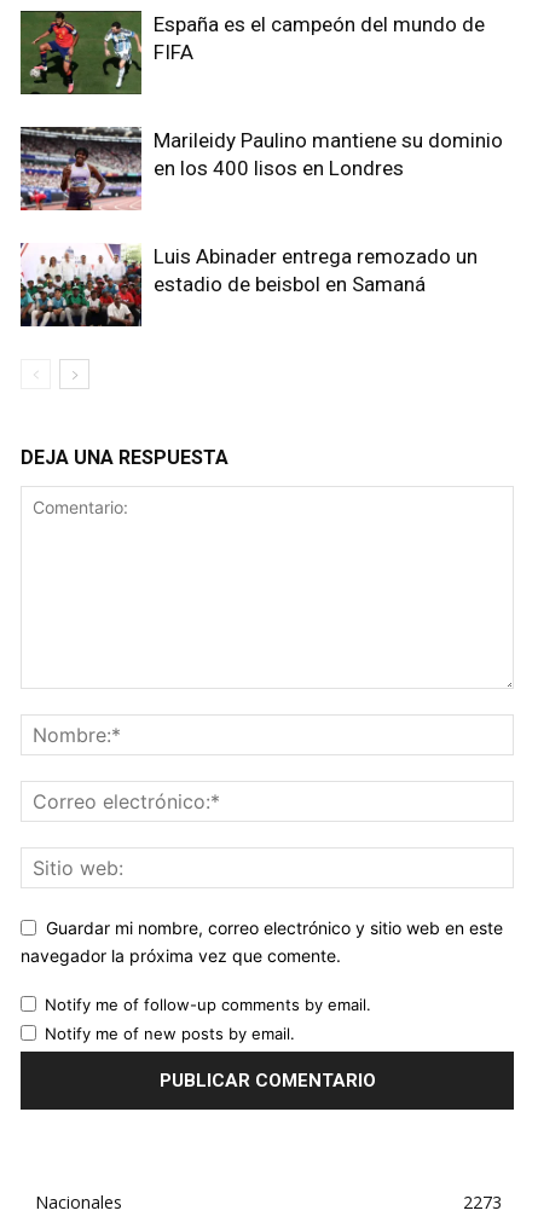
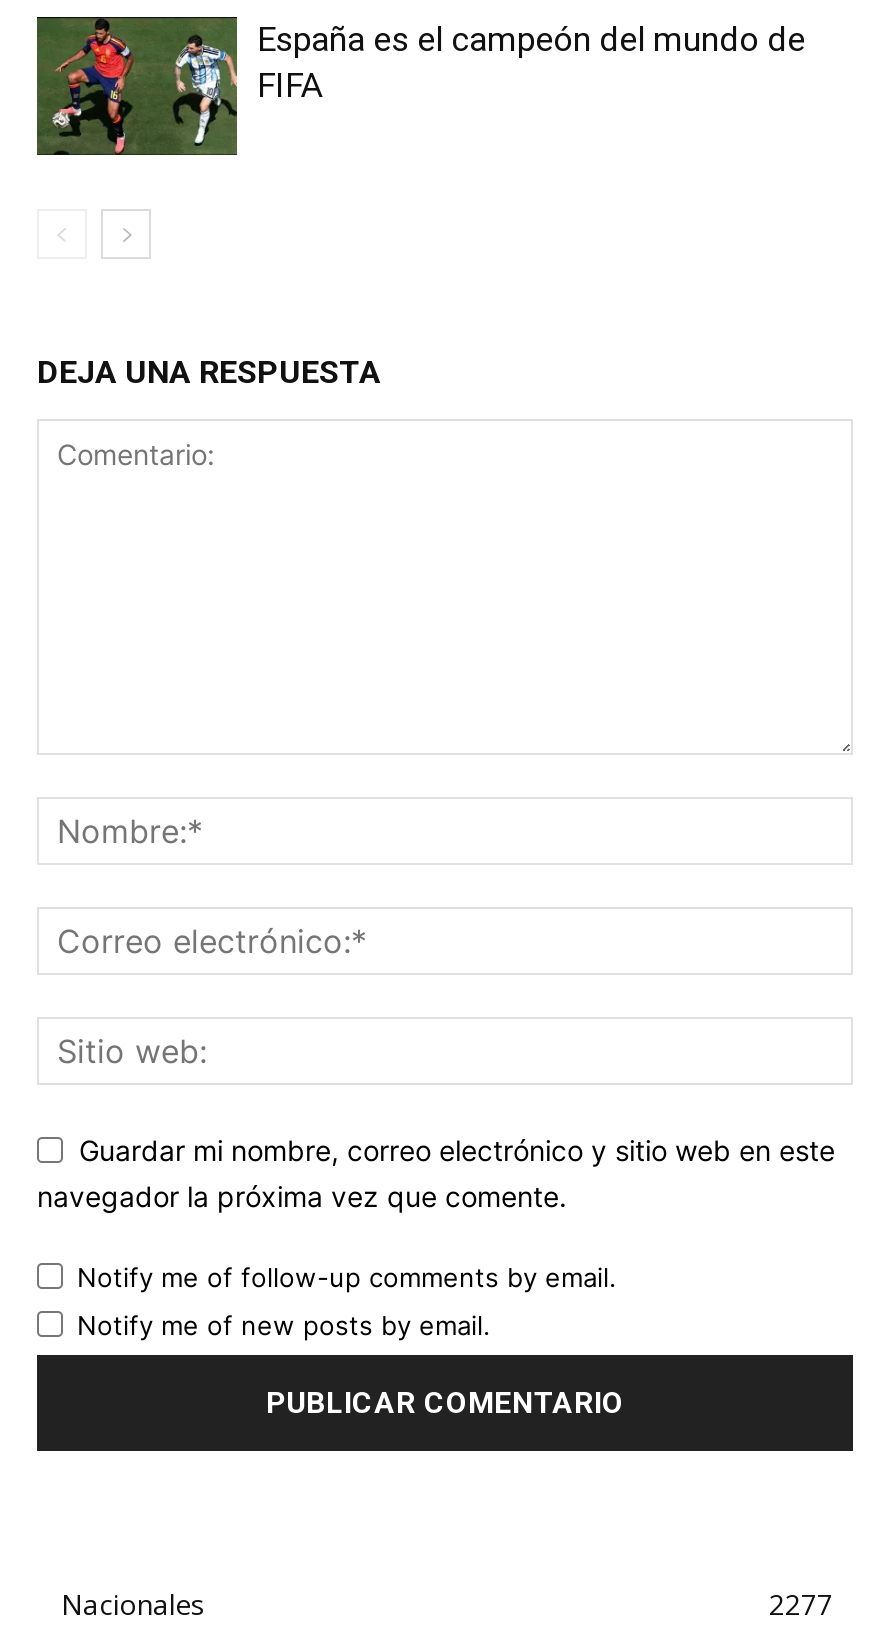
[19,126,503,212] [image] | Marileidy Paulino mantiene su dominio | en los 400 lisos en Londres -> none
[19,243,478,328] [image] | Luis Abinader entrega remozado un | estadio de beisbol en Samaná -> none
[463,1191,502,1214] 2273 -> [769,1585,833,1623] 2277

